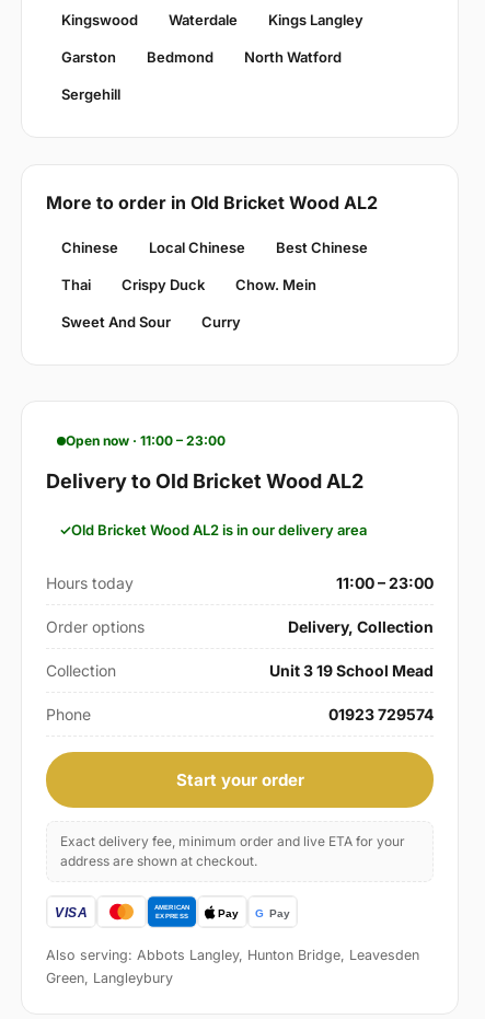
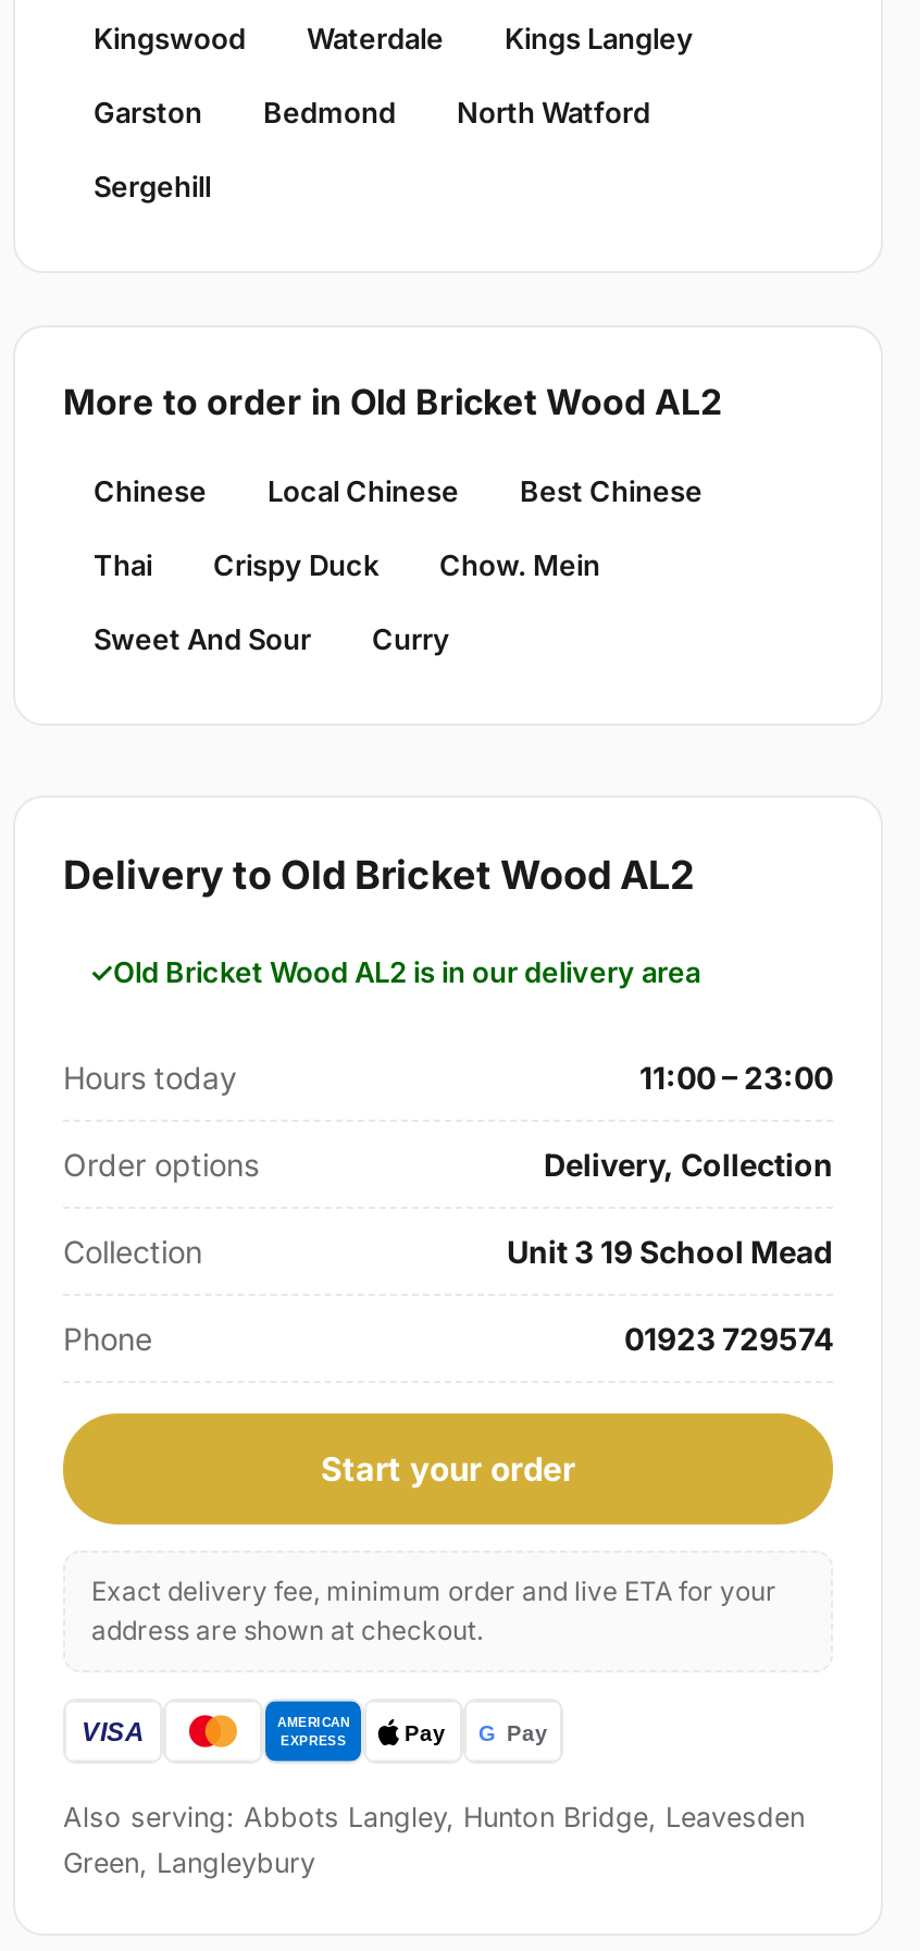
[66,432,226,448] Open now · 11:00 – 23:00 -> none

